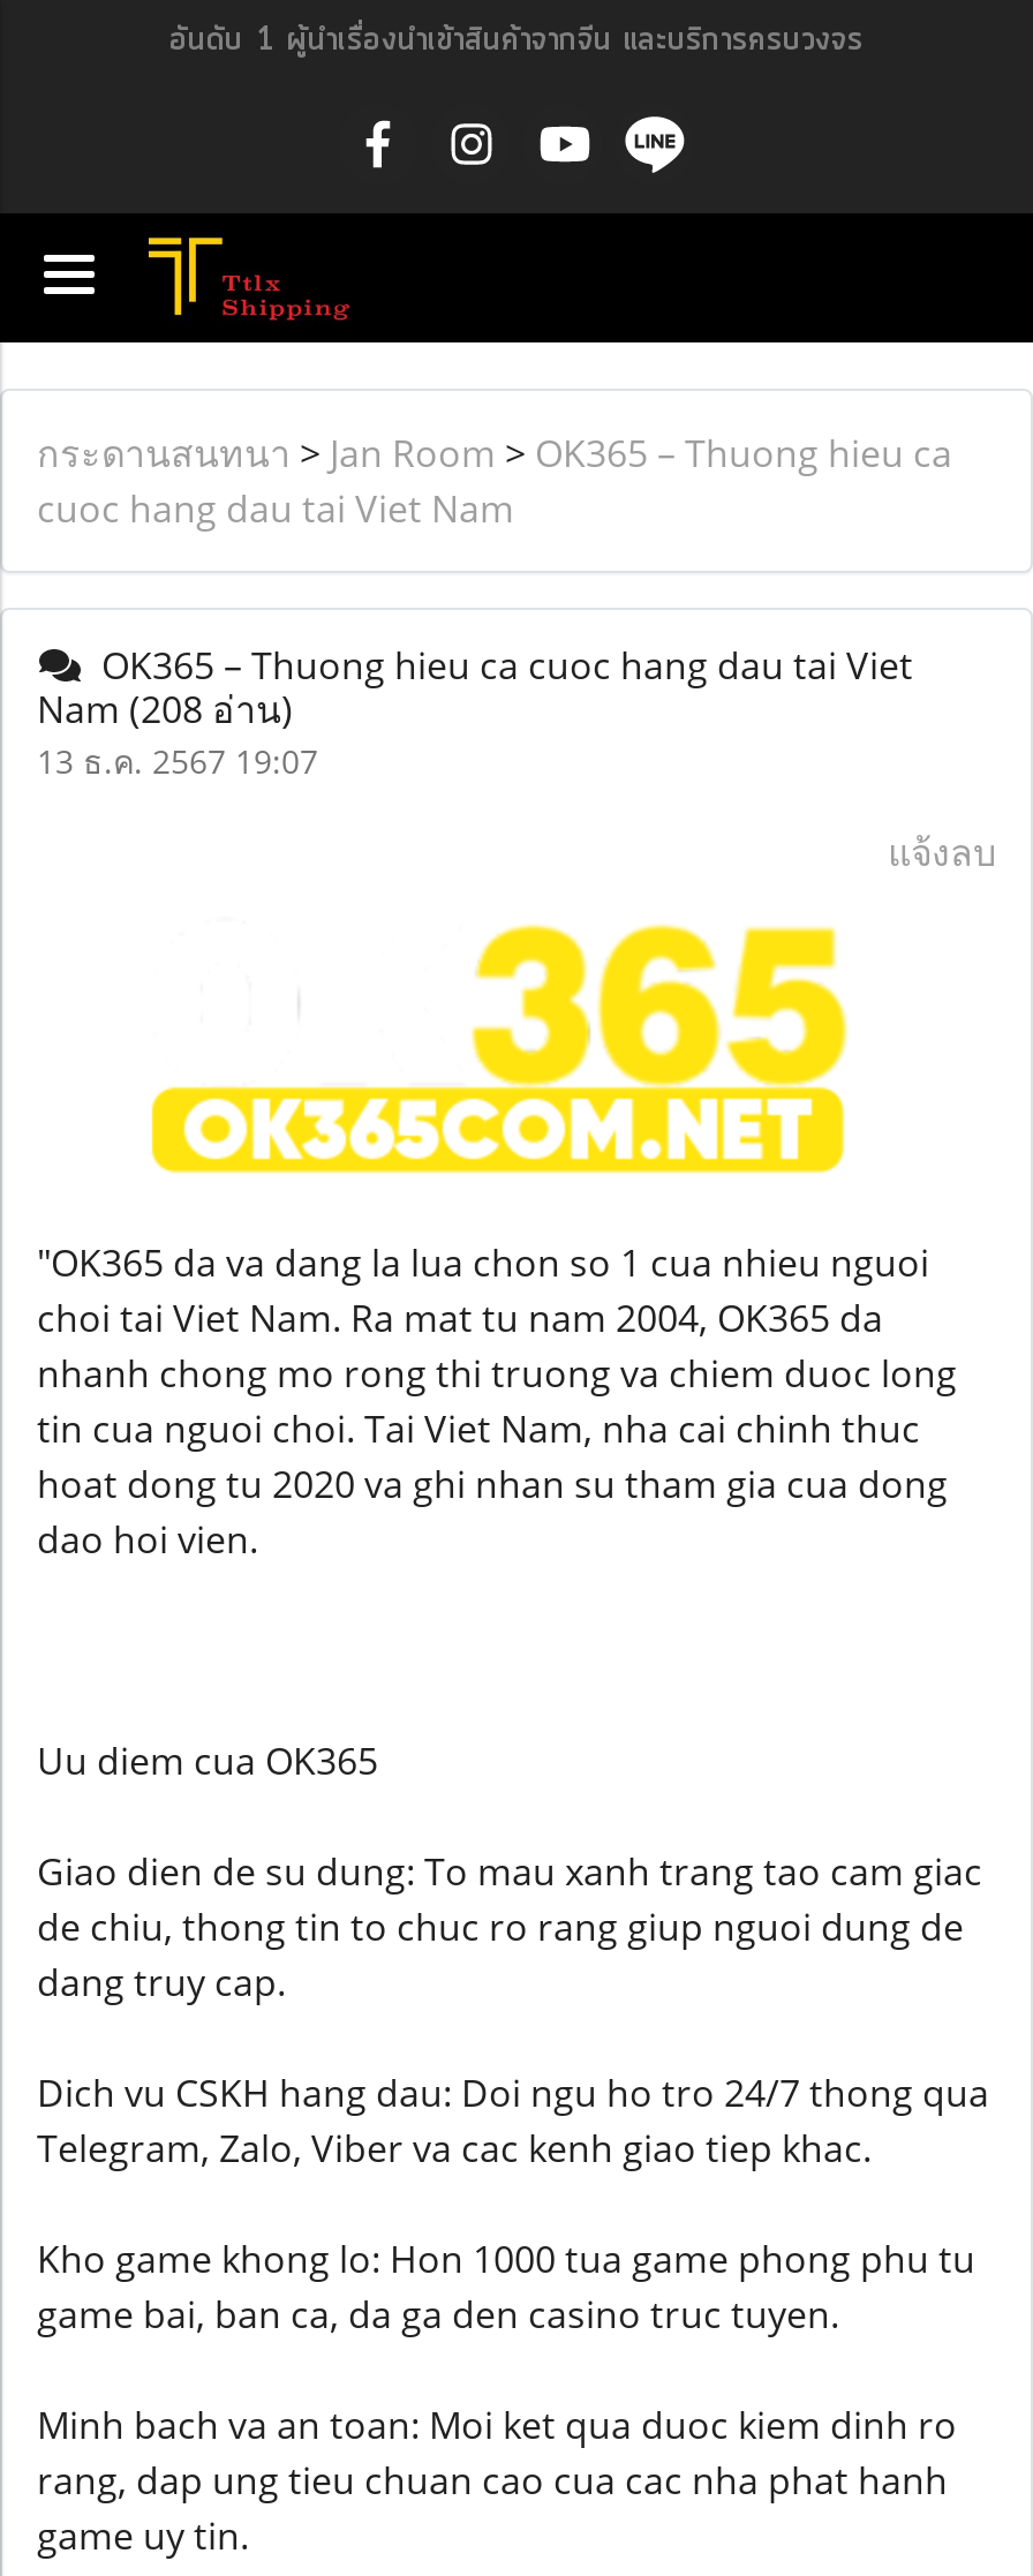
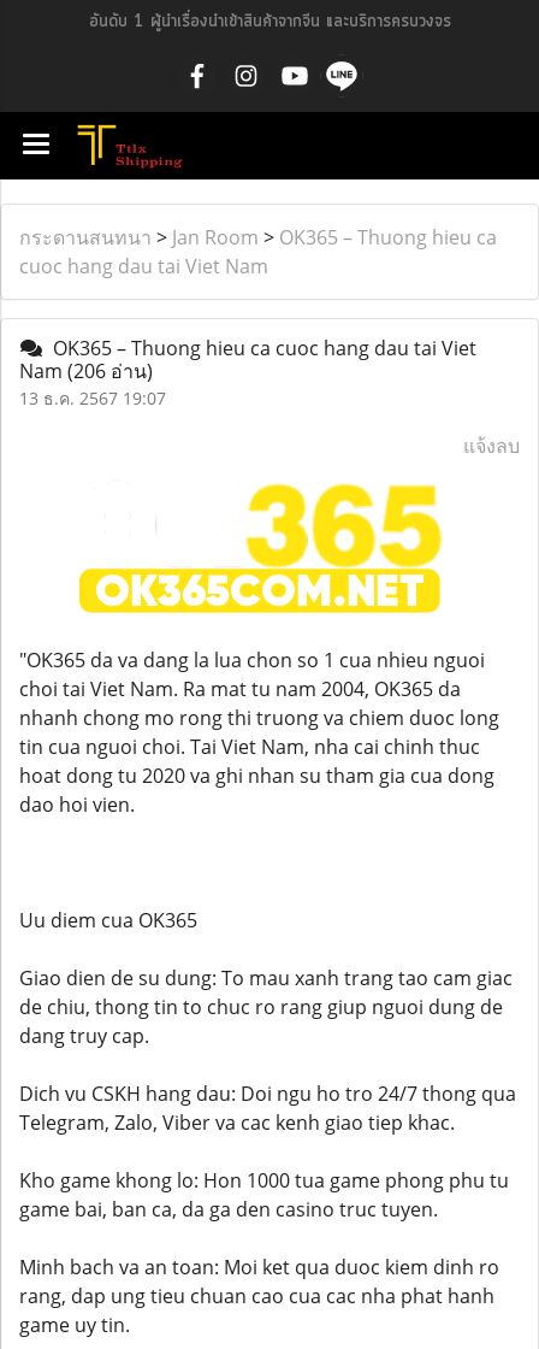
[37,684,293,735] Nam (208 อ่าน) -> [19,358,153,384] Nam (206 อ่าน)

